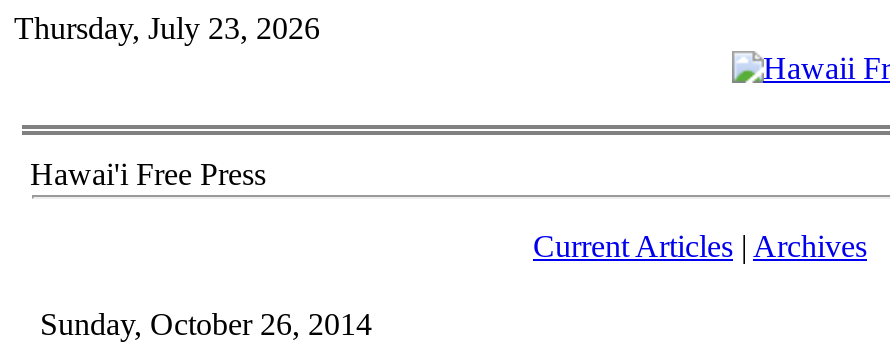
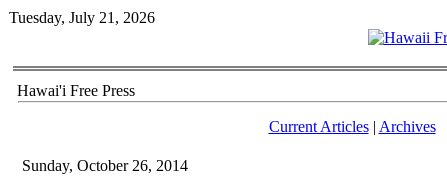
[14,11,320,45] Thursday, July 23, 2026 -> [9,9,155,26] Tuesday, July 21, 2026

